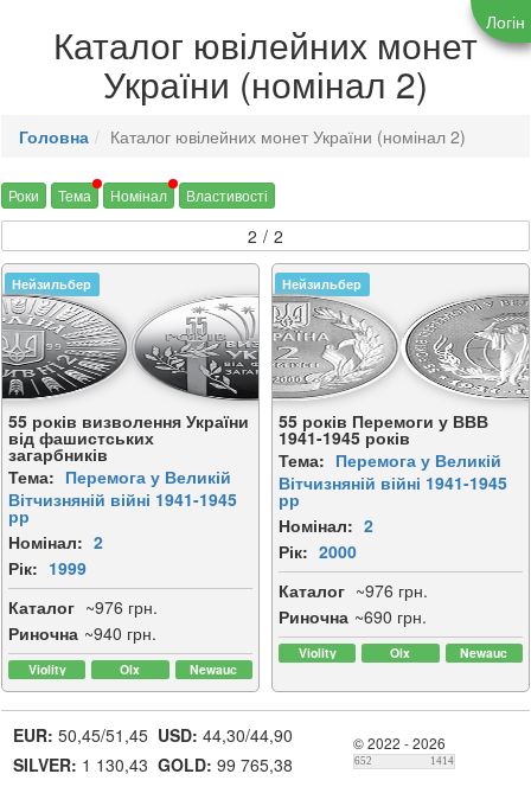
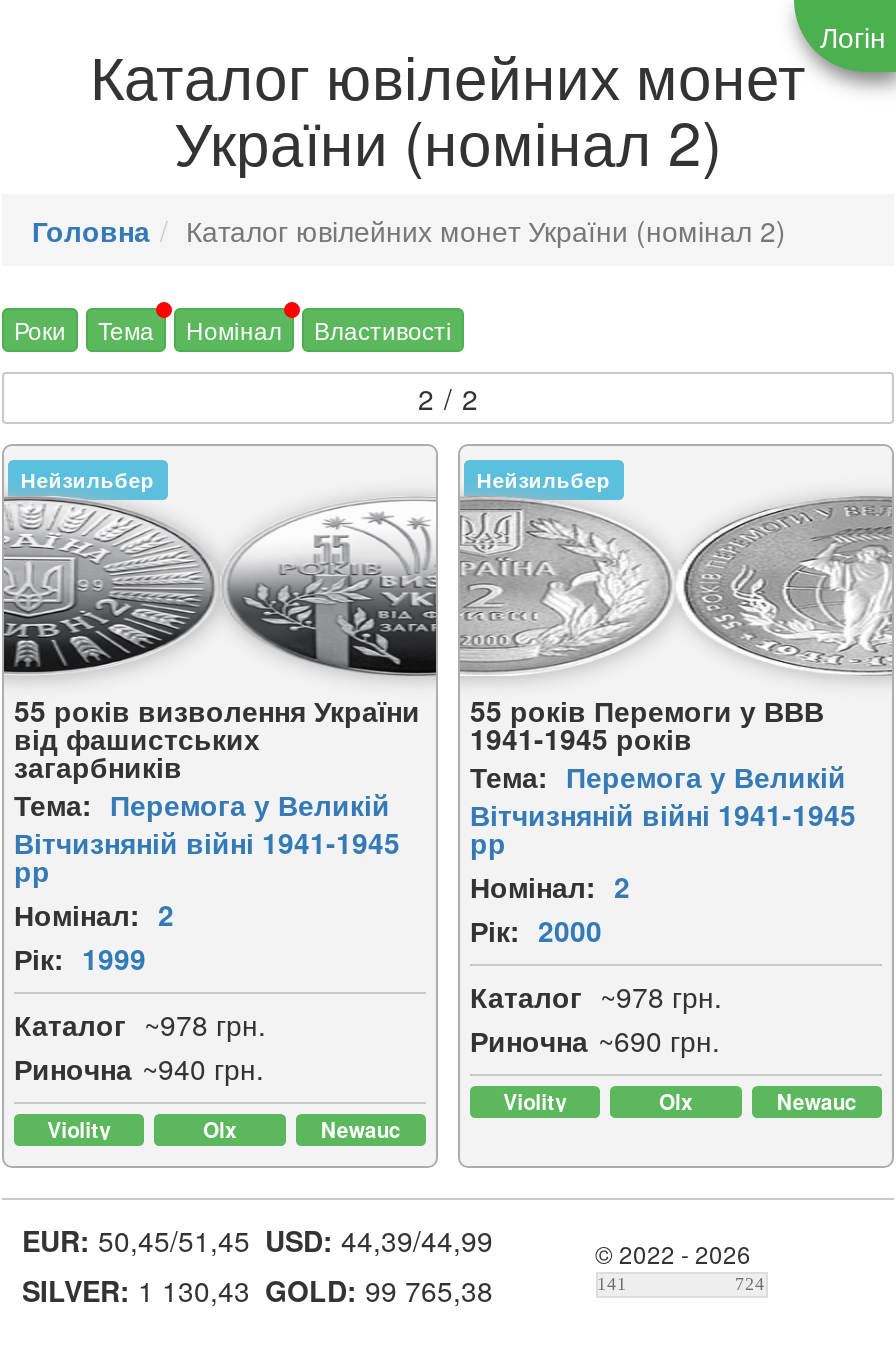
[279,579,428,602] Каталог ~976 грн. -> [470,977,722,1017] Каталог ~978 грн.
[8,595,158,619] Каталог ~976 грн. -> [14,1005,266,1045] Каталог ~978 грн.
[13,723,292,747] EUR: 50,45/51,45 USD: 44,30/44,90 -> [22,1221,493,1261] EUR: 50,45/51,45 USD: 44,39/44,99
[354,755,372,767] 652 -> [597,1275,627,1295] 141
[430,755,453,767] 1414 -> [735,1275,765,1295] 724

